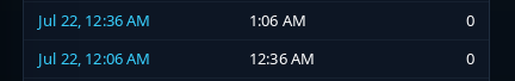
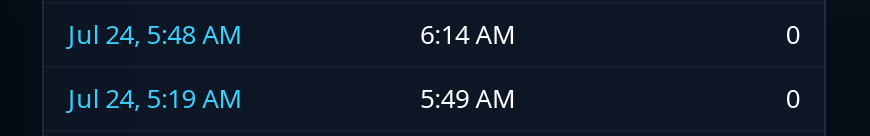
[38,10,151,31] Jul 22, 12:36 AM -> [68,16,243,52] Jul 24, 5:48 AM
[249,10,306,31] 1:06 AM -> [420,16,516,52] 6:14 AM
[38,48,151,69] Jul 22, 12:06 AM -> [68,80,243,116] Jul 24, 5:19 AM
[249,48,315,69] 12:36 AM -> [420,80,516,116] 5:49 AM

